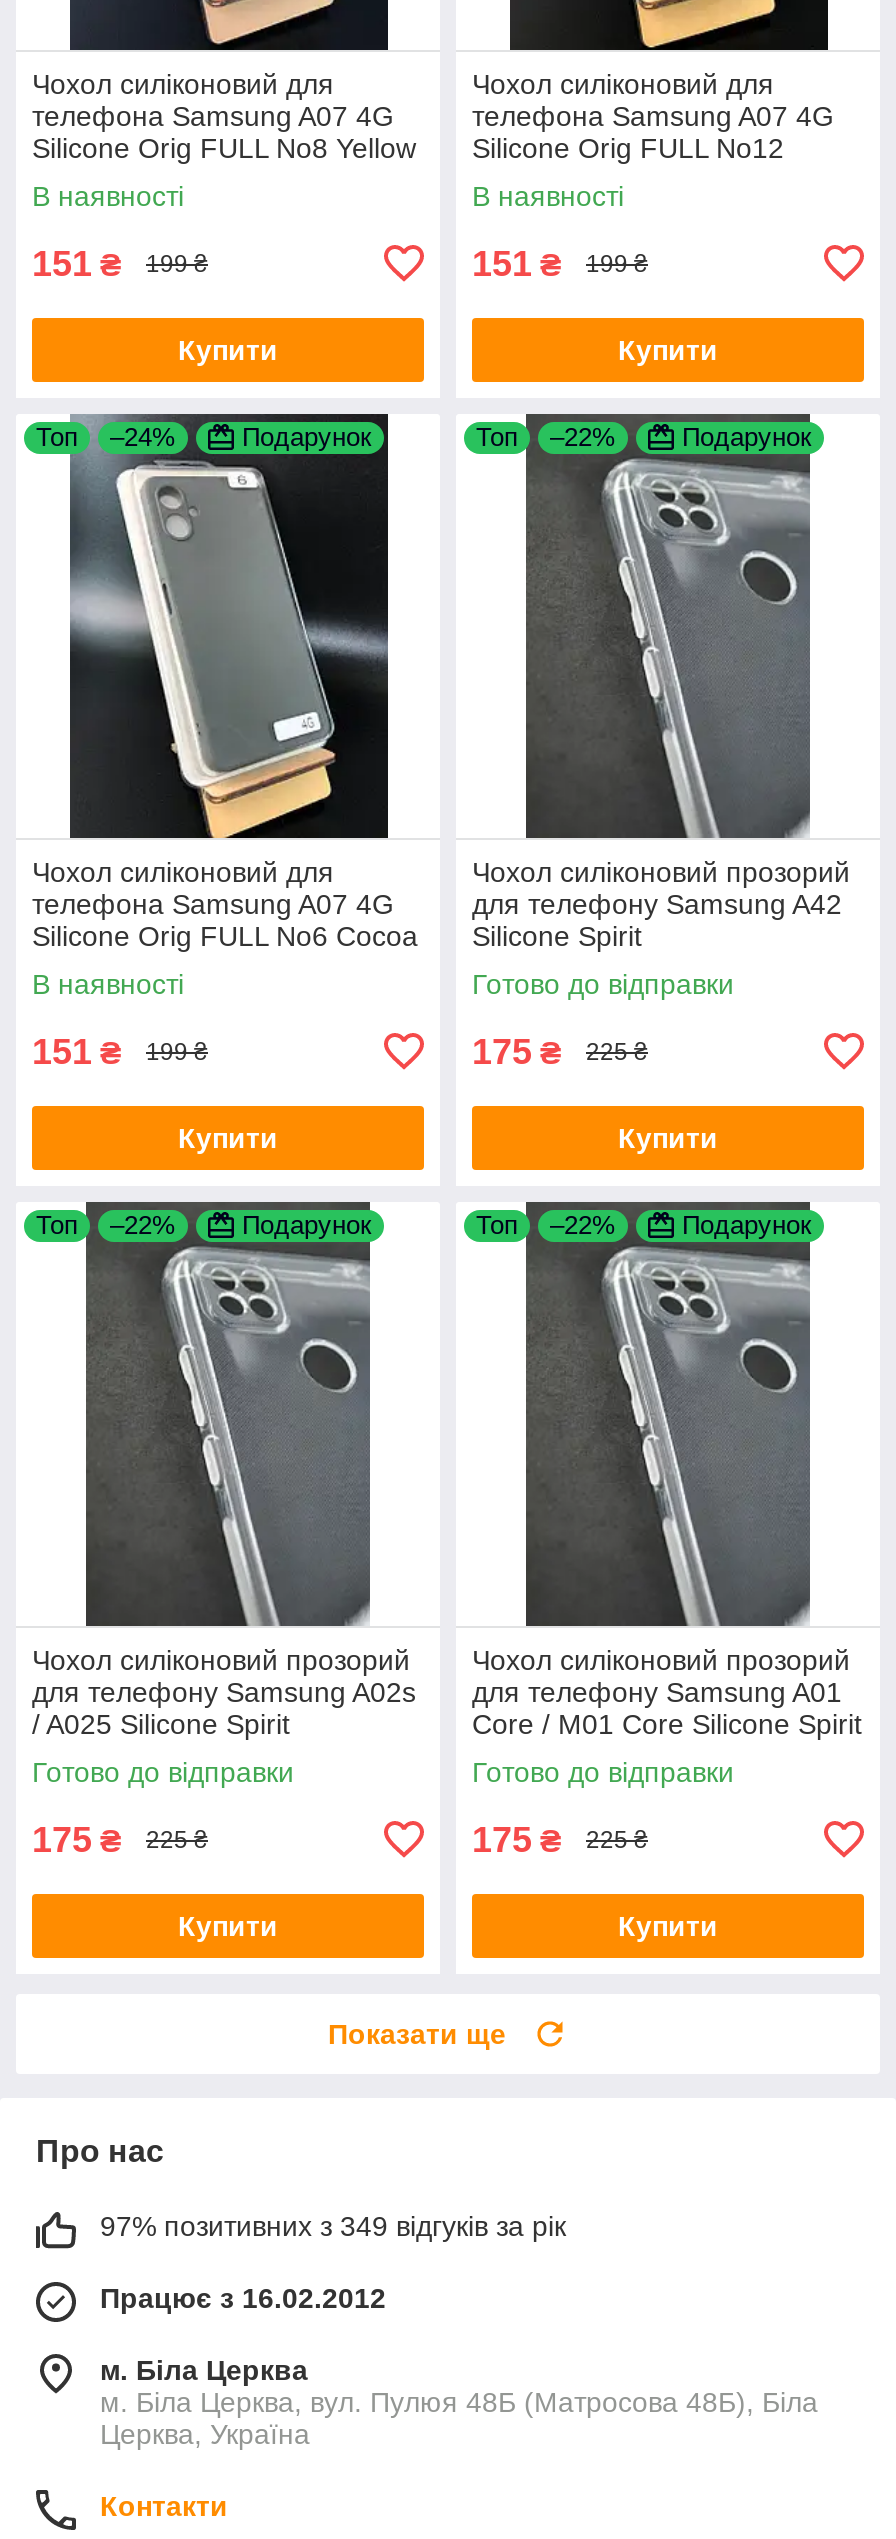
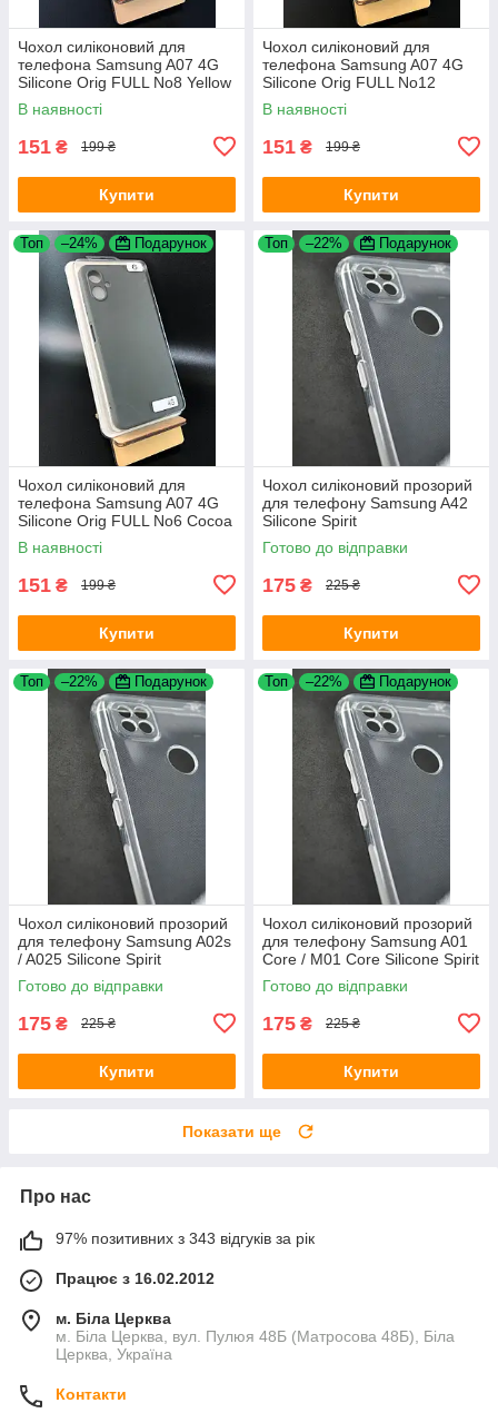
[100,2210,566,2242] 97% позитивних з 349 відгуків за рік -> [56,1229,315,1247] 97% позитивних з 343 відгуків за рік

